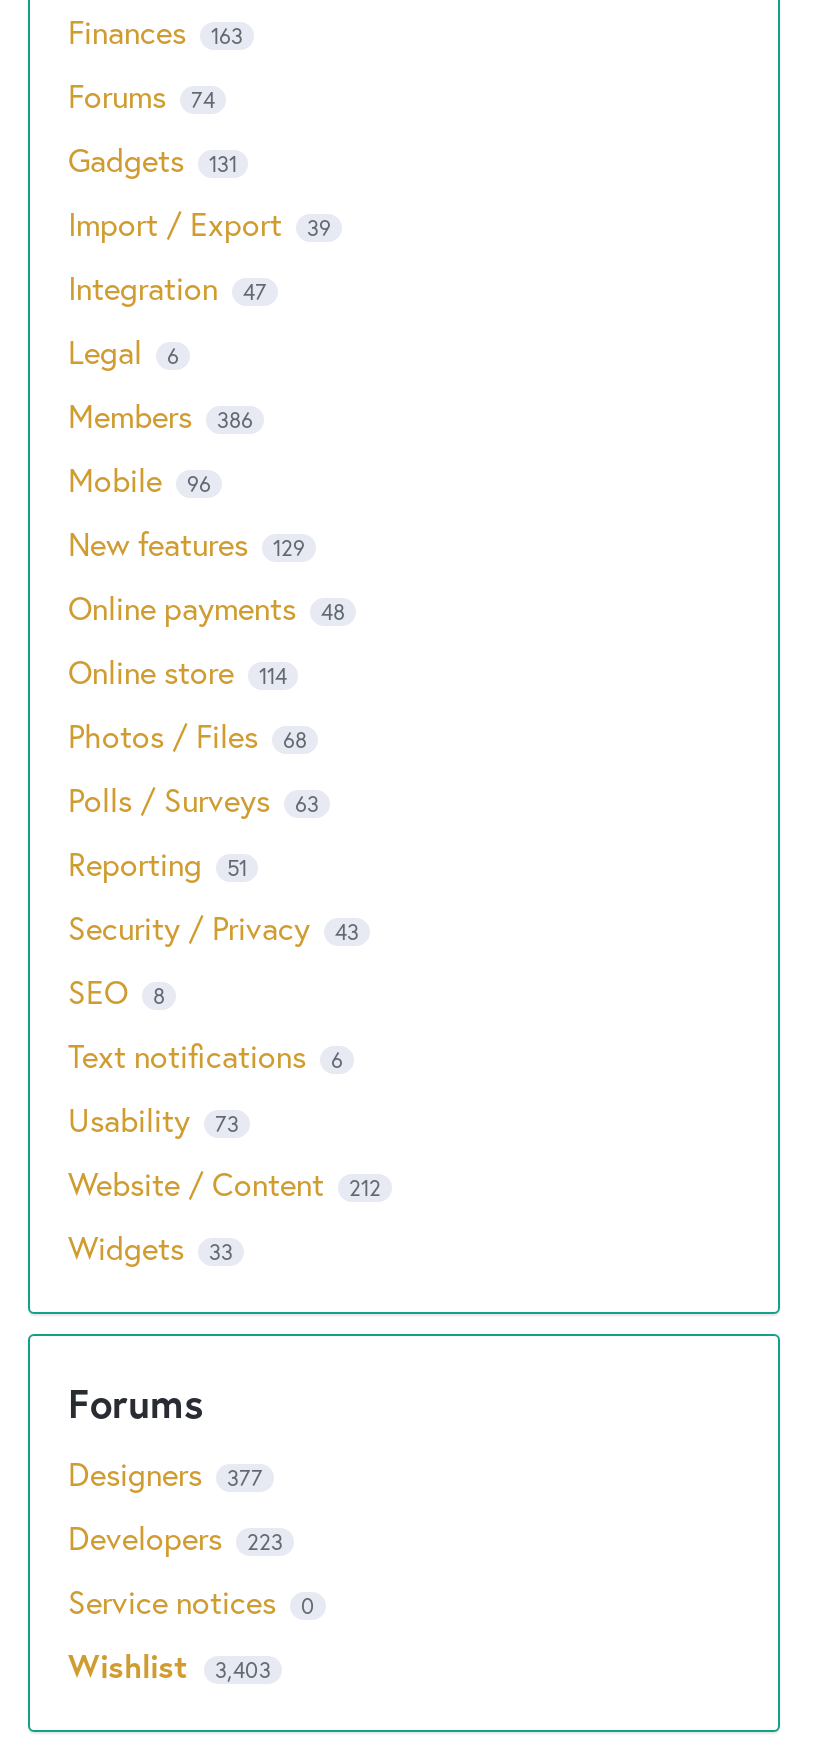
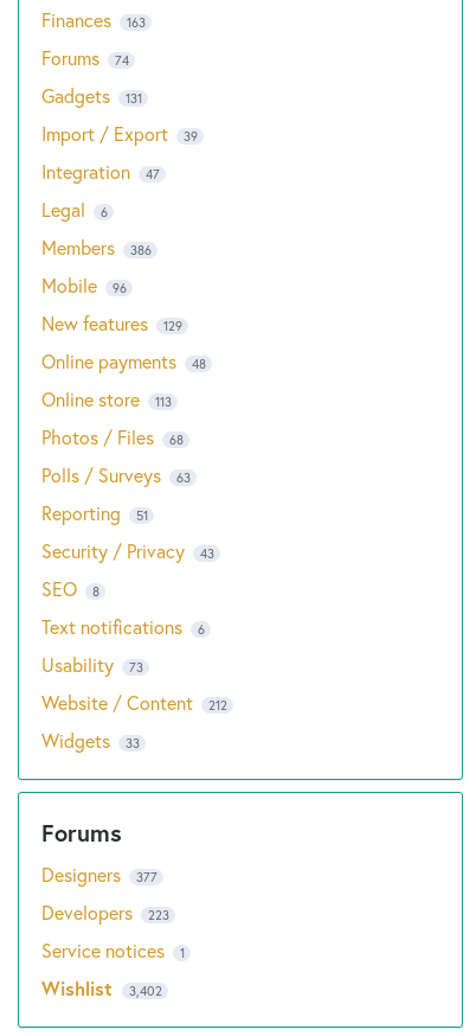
[68,650,287,692] Online store 114 -> [41,386,171,411] Online store 113
[68,1580,315,1622] Service notices 0 -> [41,938,184,963] Service notices 1
[68,1644,271,1686] Wishlist 3,403 -> [41,976,162,1000] Wishlist 3,402

